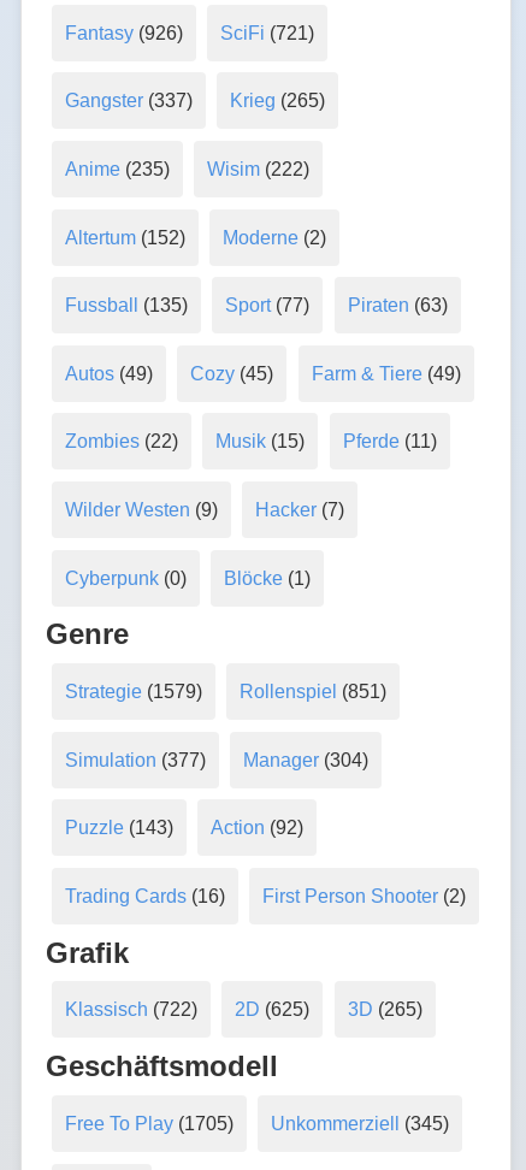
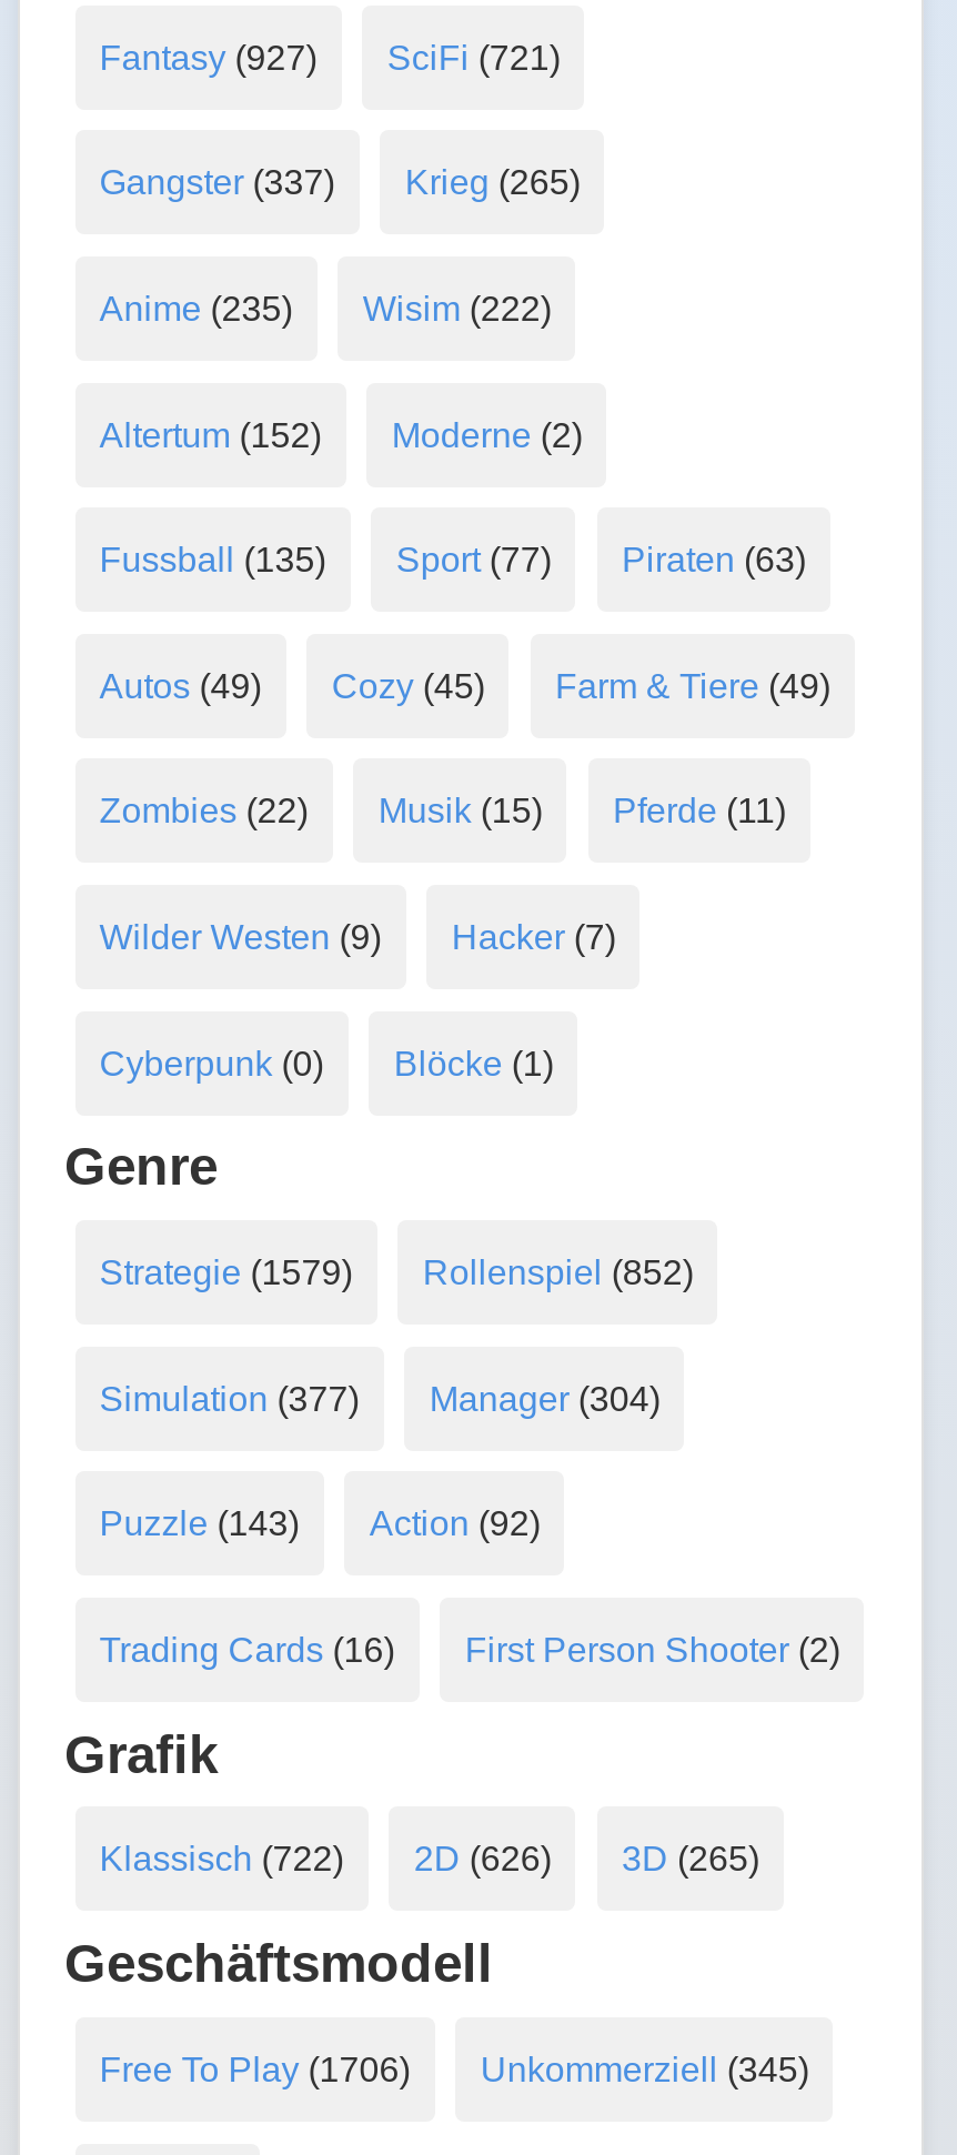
[65,23,315,43] Fantasy (926) SciFi (721) -> [99,38,560,76] Fantasy (927) SciFi (721)
[65,681,387,702] Strategie (1579) Rollenspiel (851) -> [99,1254,694,1291] Strategie (1579) Rollenspiel (852)
[65,1000,422,1020] Klassisch (722) 2D (625) 3D (265) -> [99,1841,759,1879] Klassisch (722) 2D (626) 3D (265)
[65,1114,449,1134] Free To Play (1705) Unkommerziell (345) -> [99,2051,809,2089] Free To Play (1706) Unkommerziell (345)

